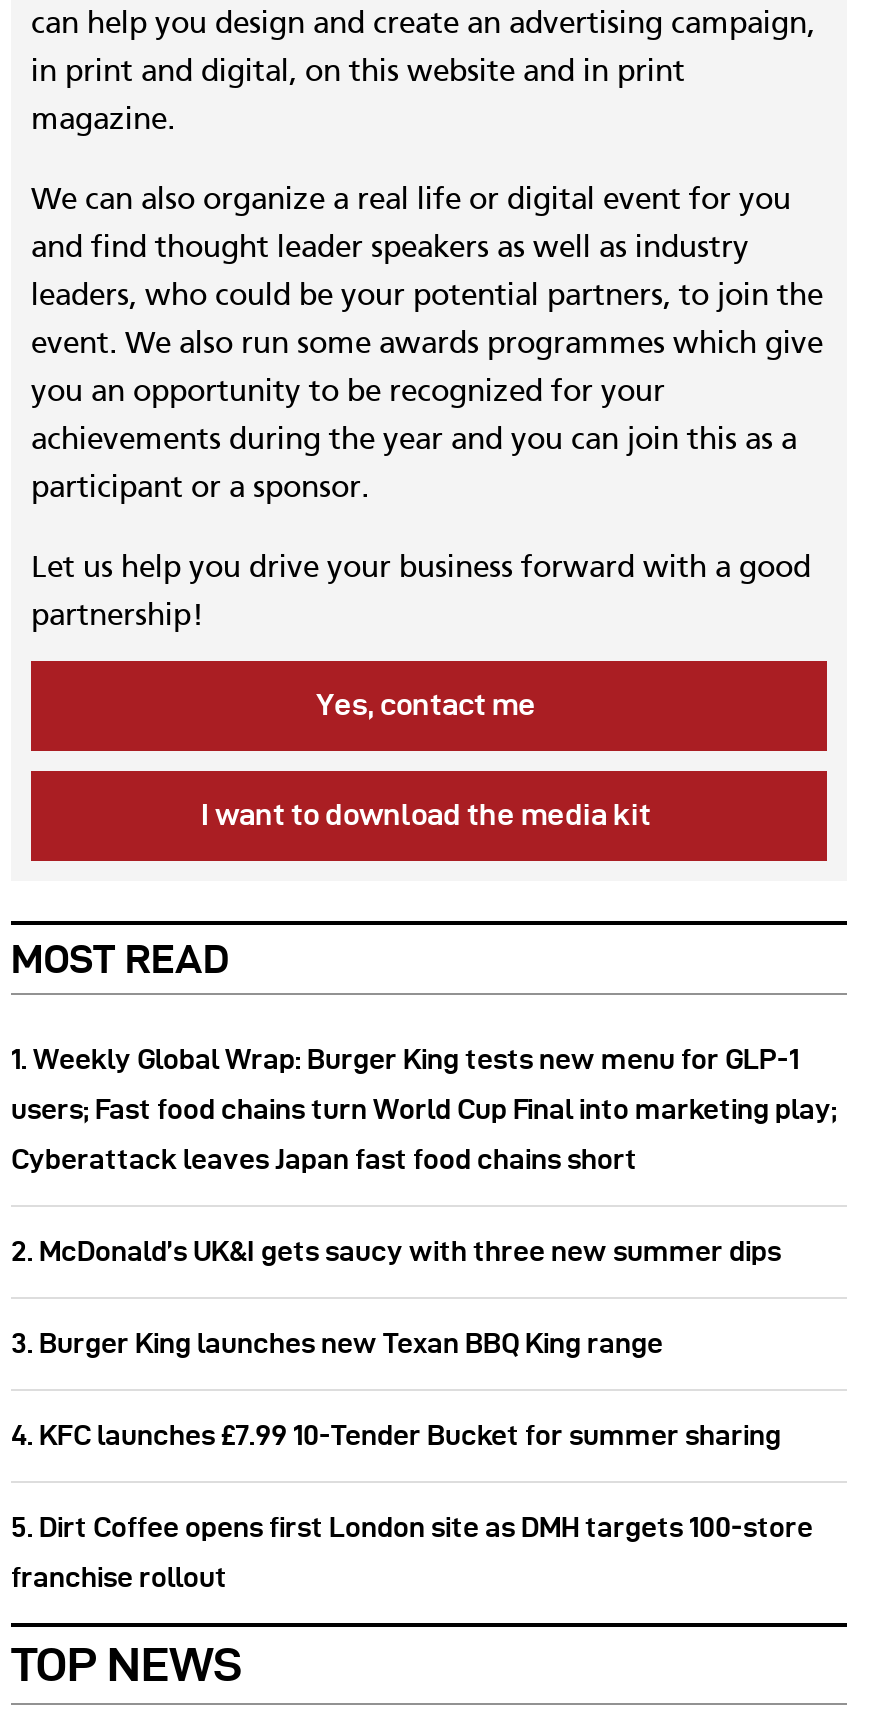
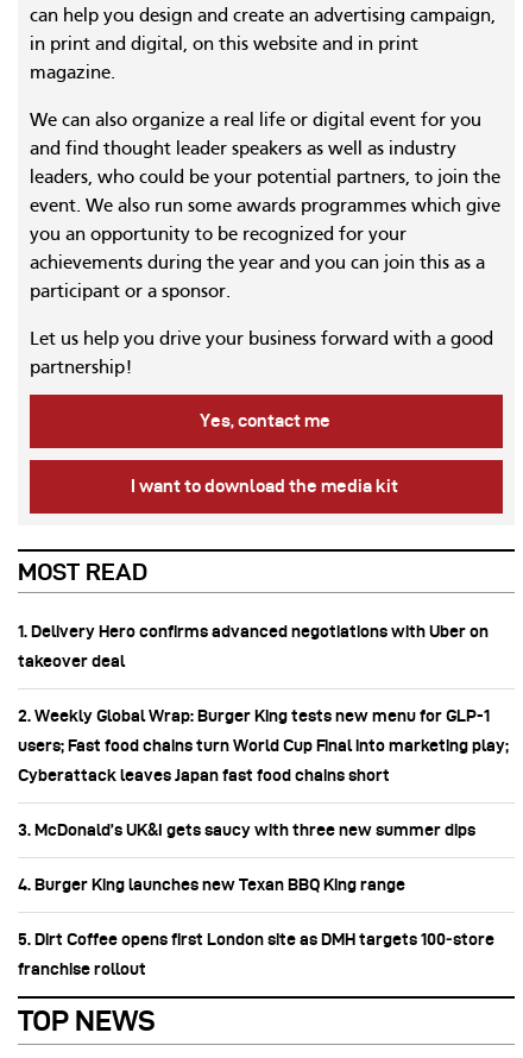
[11,1042,799,1074] 1. Weekly Global Wrap: Burger King tests new menu for GLP-1 -> [18,621,490,725] 1. Delivery Hero confirms advanced negotiations with Uber on | takeover deal | 2. Weekly Global Wrap: Burger King tests new menu for GLP-1
moved [11,1092,837,1174] -> [18,735,509,784]: users; Fast food chains turn World Cup Final into marketing play; | Cyberattack leaves Japan fast food chains short
[11,1234,781,1450] 2. McDonald’s UK&I gets saucy with three new summer dips | 3. Burger King launches new Texan BBQ King range | 4. KFC launches £7.99 10-Tender Bucket for summer sharing -> [18,820,475,894] 3. McDonald’s UK&I gets saucy with three new summer dips | 4. Burger King launches new Texan BBQ King range

